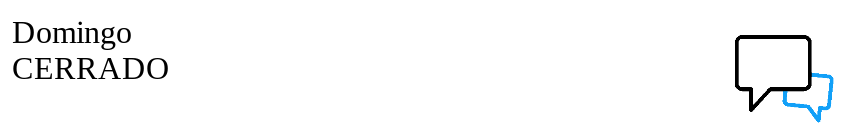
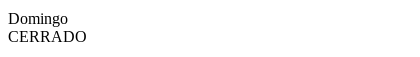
[732,33,836,125] [image] -> none

